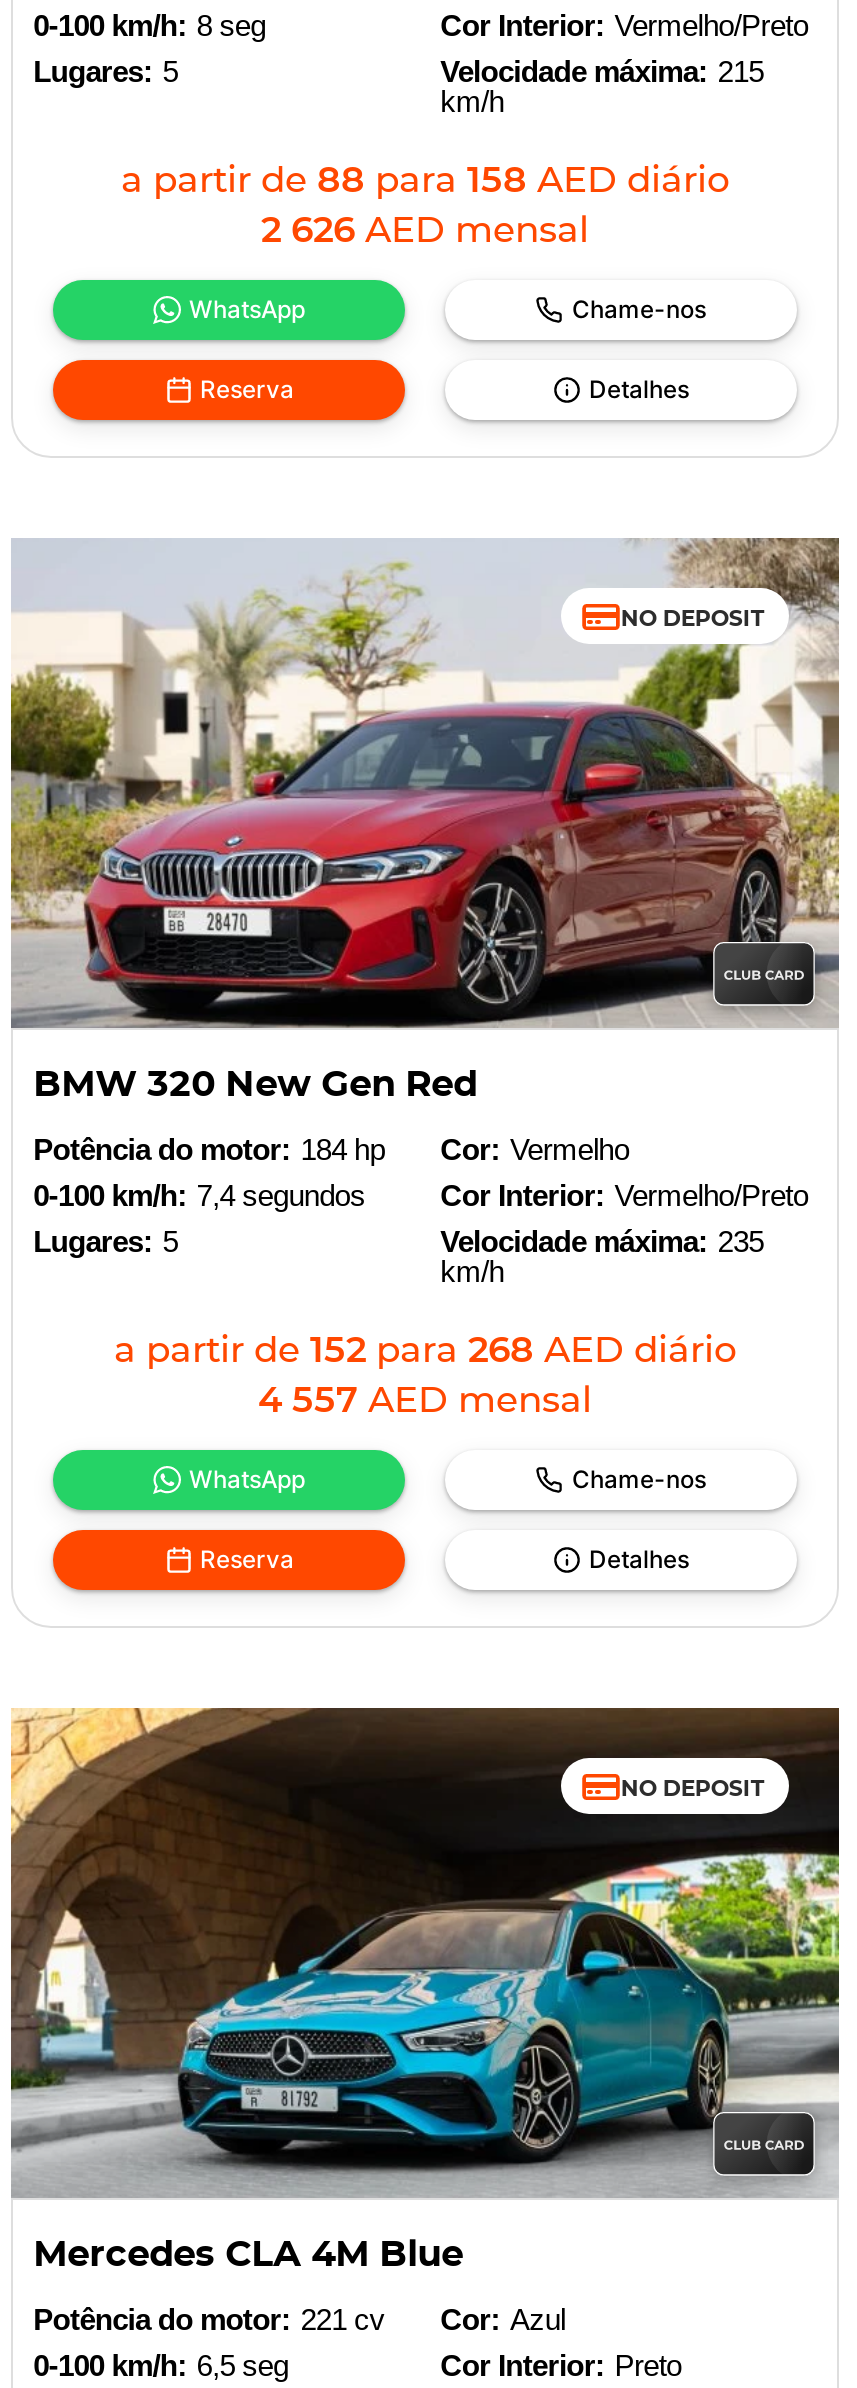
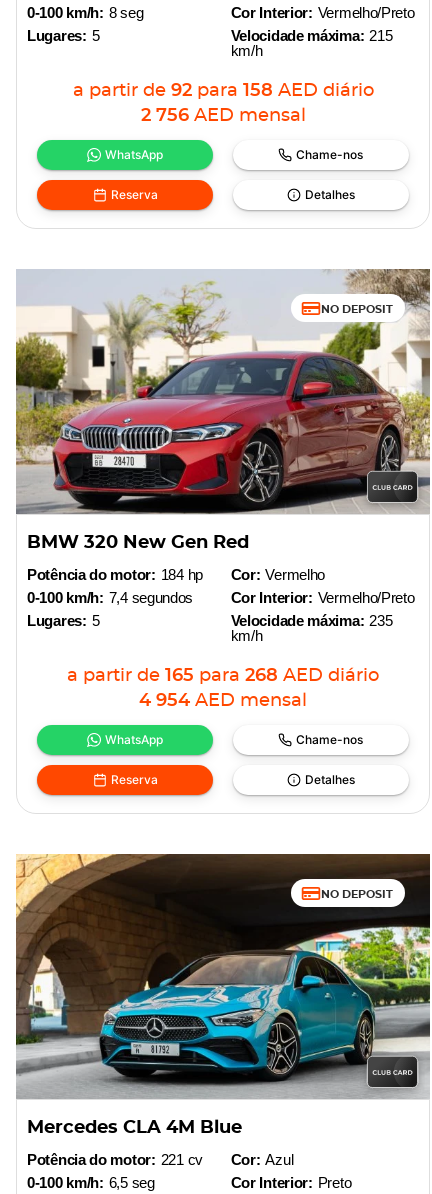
[121,164,729,200] a partir de 88 para 158 AED diário -> [72,82,373,100] a partir de 92 para 158 AED diário
[261,214,589,250] 2 626 AED mensal -> [140,107,305,125] 2 756 AED mensal
[114,1334,736,1370] a partir de 152 para 268 AED diário -> [67,667,379,685] a partir de 165 para 268 AED diário
[258,1384,592,1420] 4 557 AED mensal -> [139,692,307,710] 4 954 AED mensal

